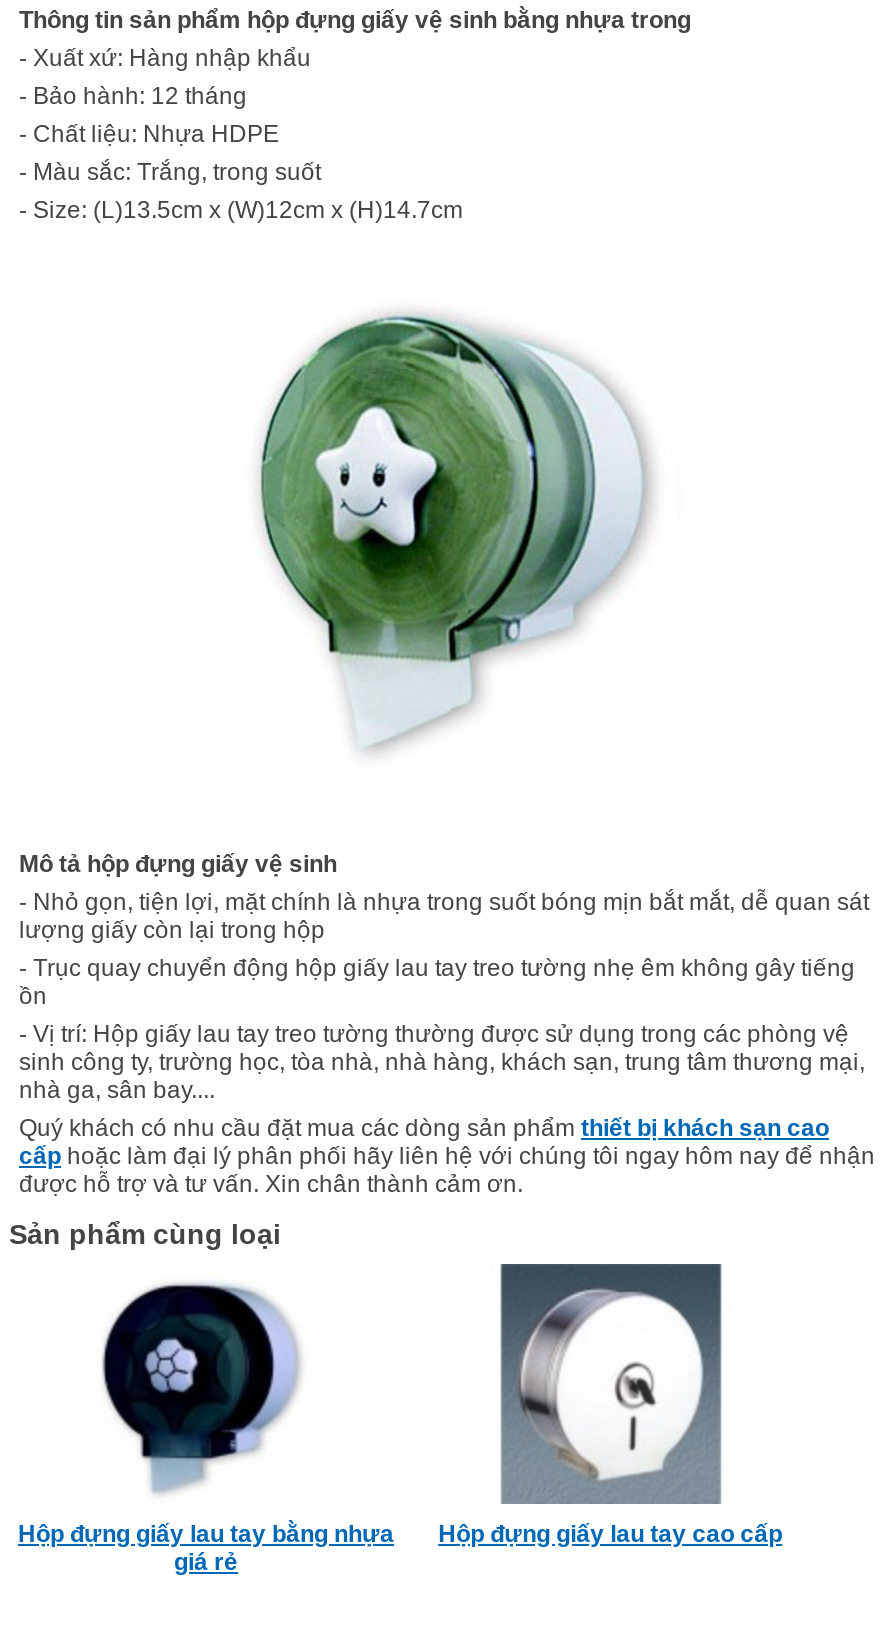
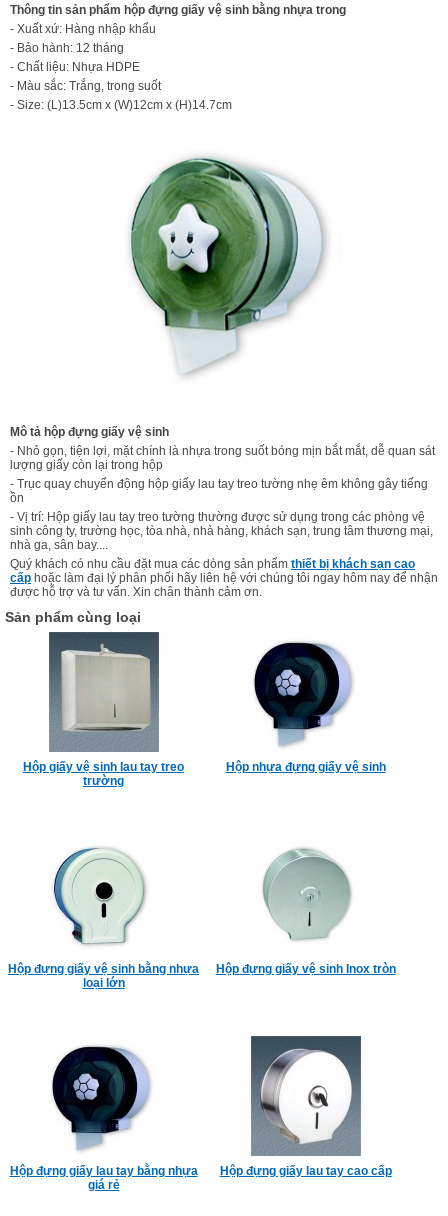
none -> [8,847,199,990] [image] | Hộp đựng giấy vệ sinh bằng nhựa | loại lớn
none -> [23,631,184,788] [image] | Hộp giấy vệ sinh lau tay treo | trường
none -> [216,848,396,976] [image] | Hộp đựng giấy vệ sinh Inox tròn
none -> [226,632,386,774] [image] | Hộp nhựa đựng giấy vệ sinh

